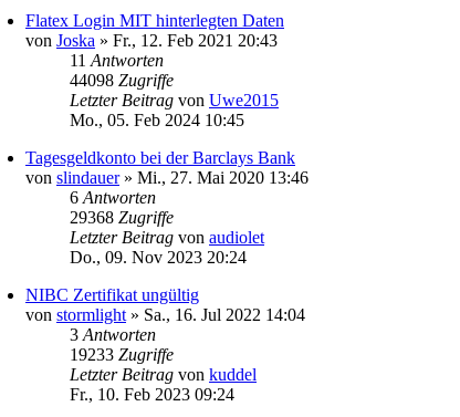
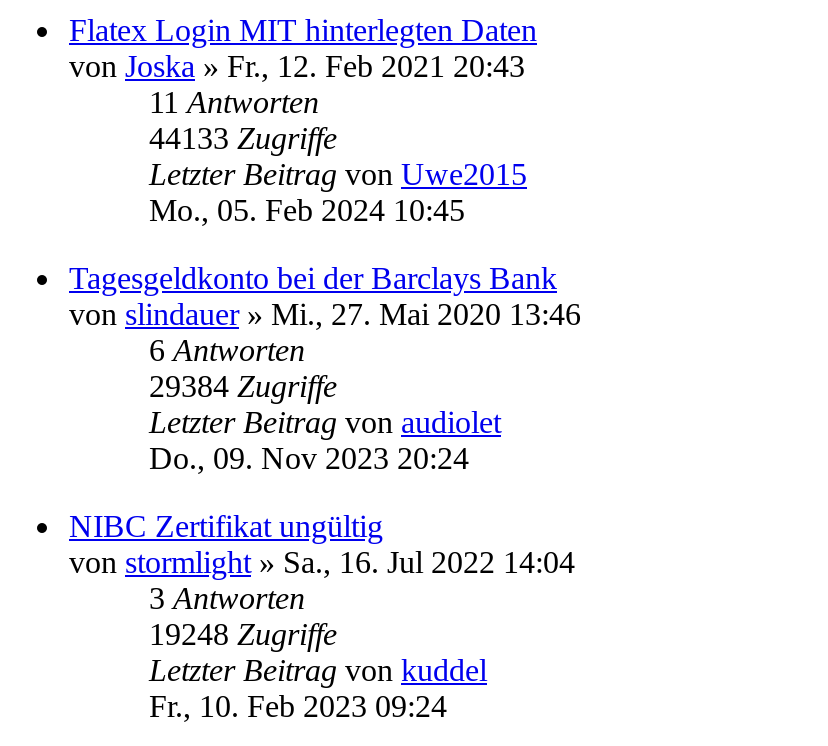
[70,71,174,89] 44098 Zugriffe -> [149,121,337,155] 44133 Zugriffe
[70,208,174,227] 29368 Zugriffe -> [149,369,337,403] 29384 Zugriffe
[70,345,174,364] 19233 Zugriffe -> [149,617,337,651] 19248 Zugriffe

